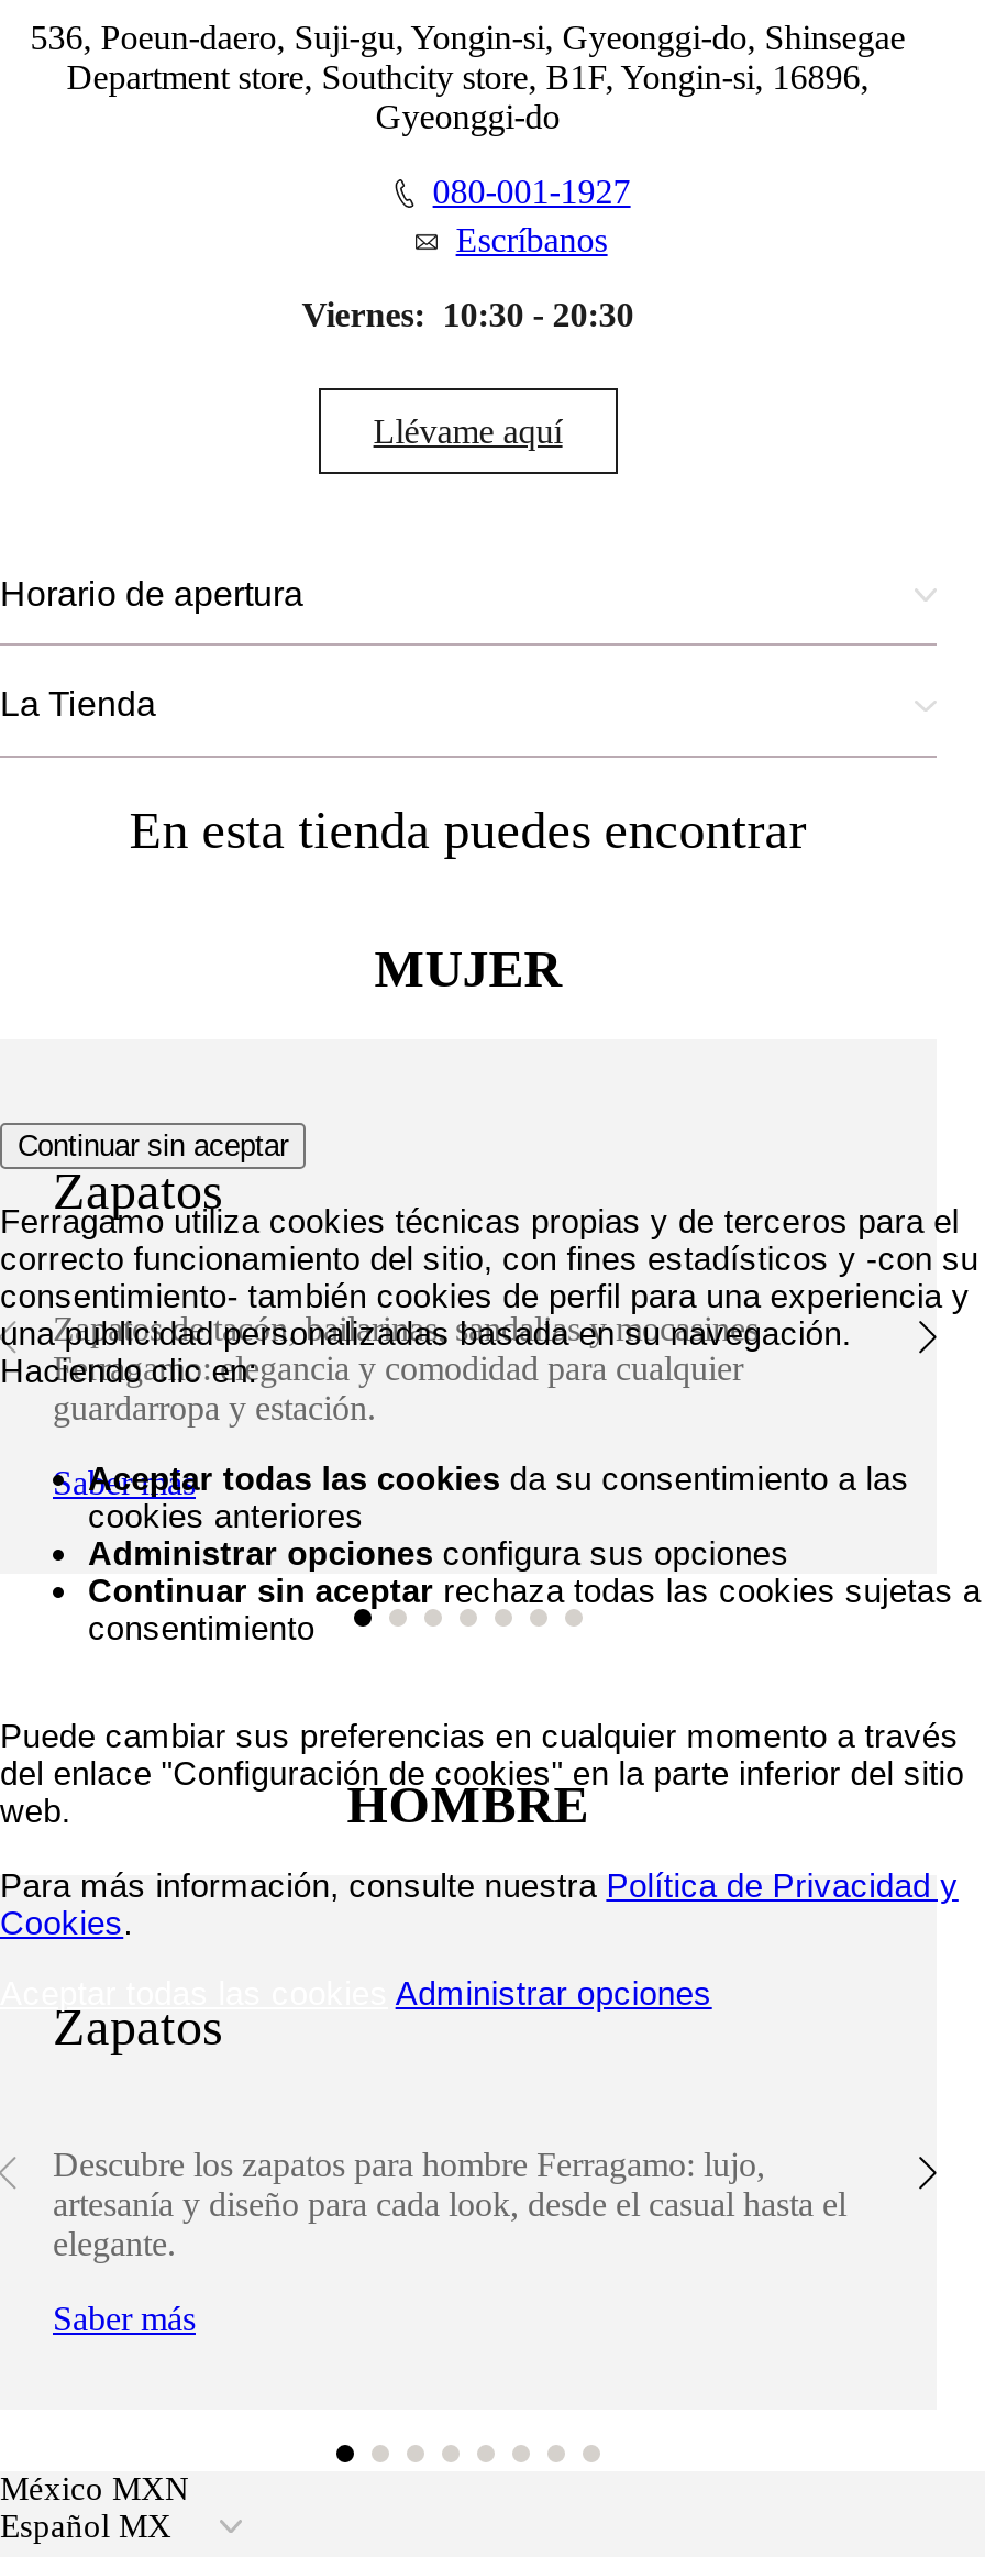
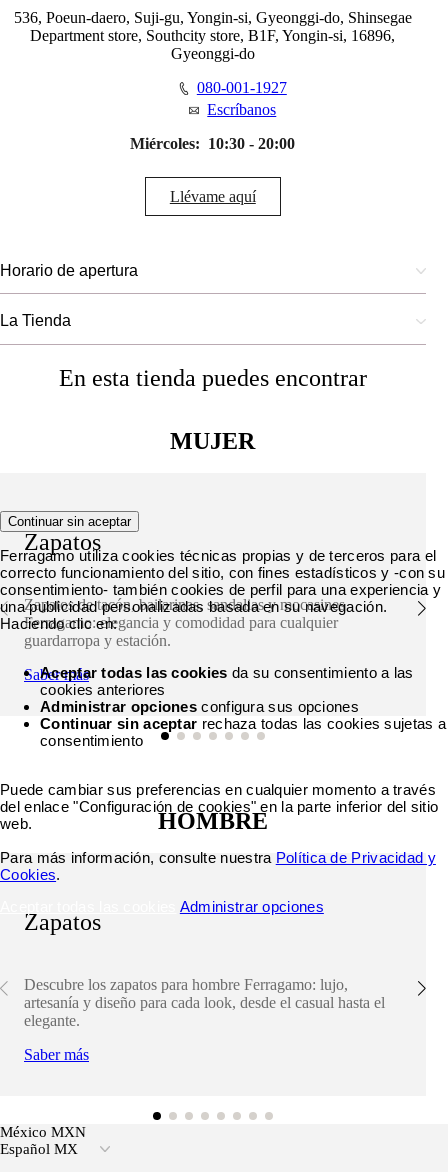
[302,296,634,334] Viernes: 10:30 - 20:30 -> [130,135,295,152] Miércoles: 10:30 - 20:00

